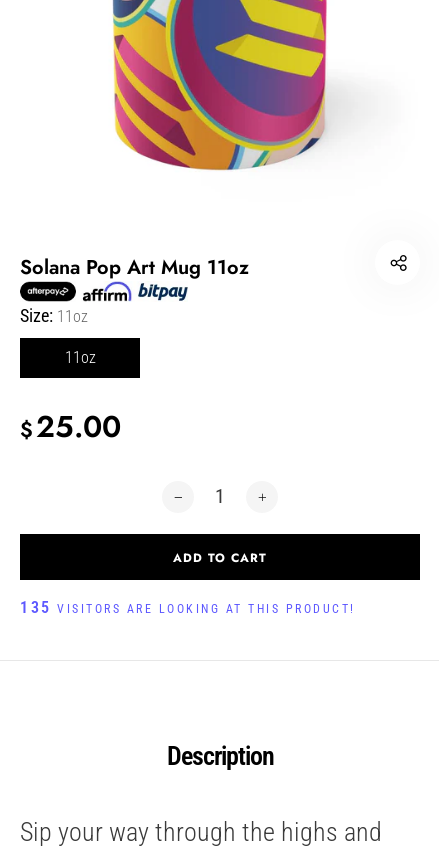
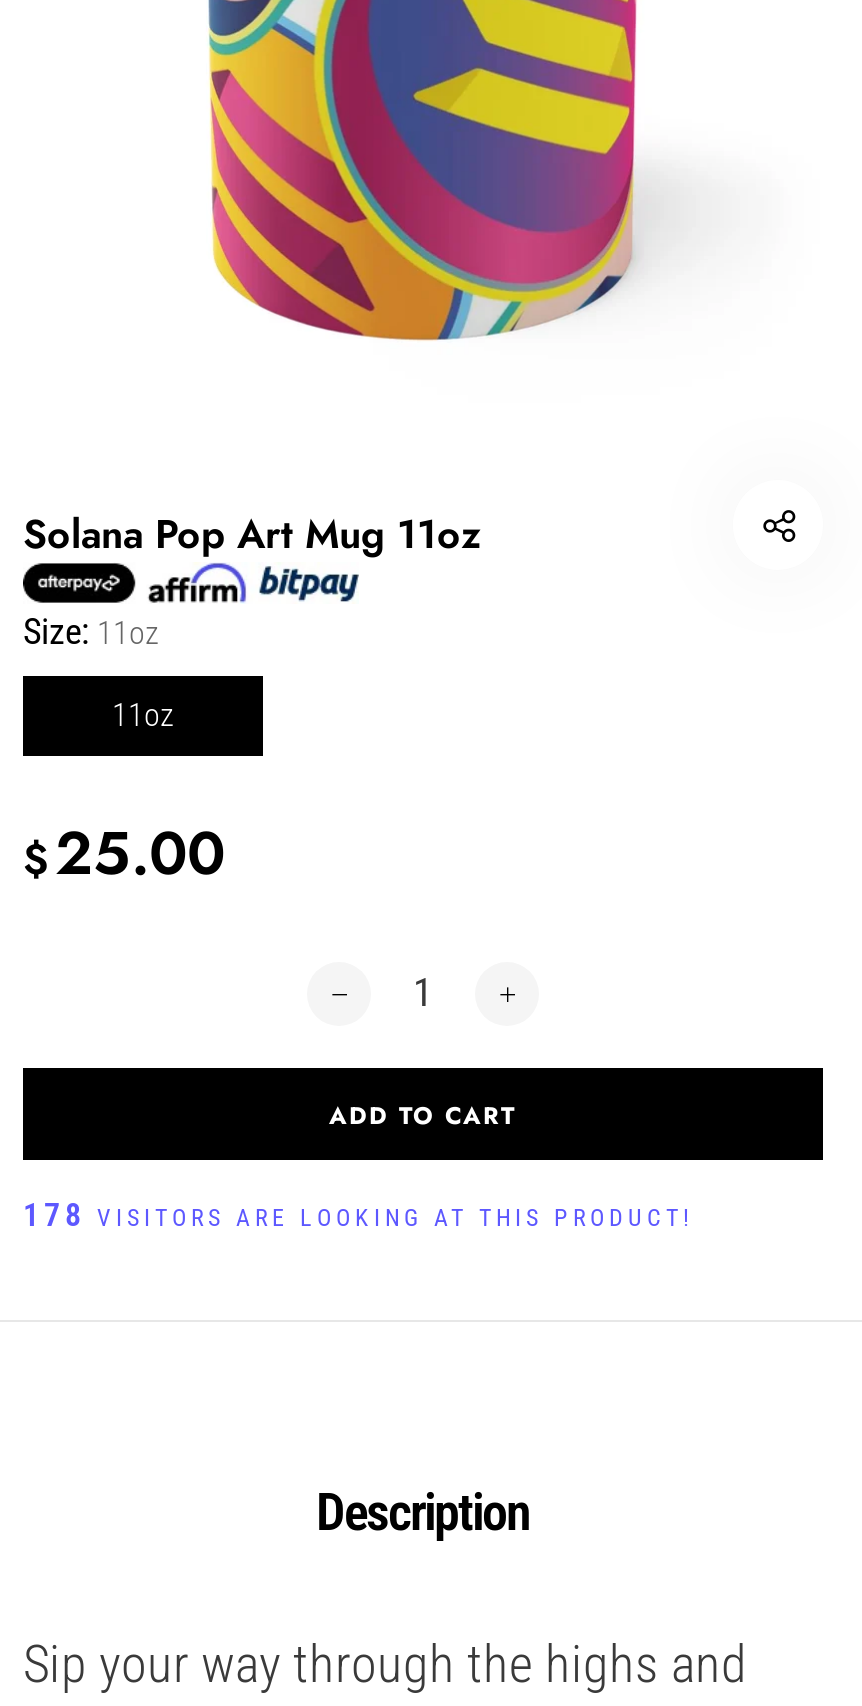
[20,598,355,617] 135 VISITORS ARE LOOKING AT THIS PRODUCT! -> [23,1196,694,1234] 178 VISITORS ARE LOOKING AT THIS PRODUCT!

